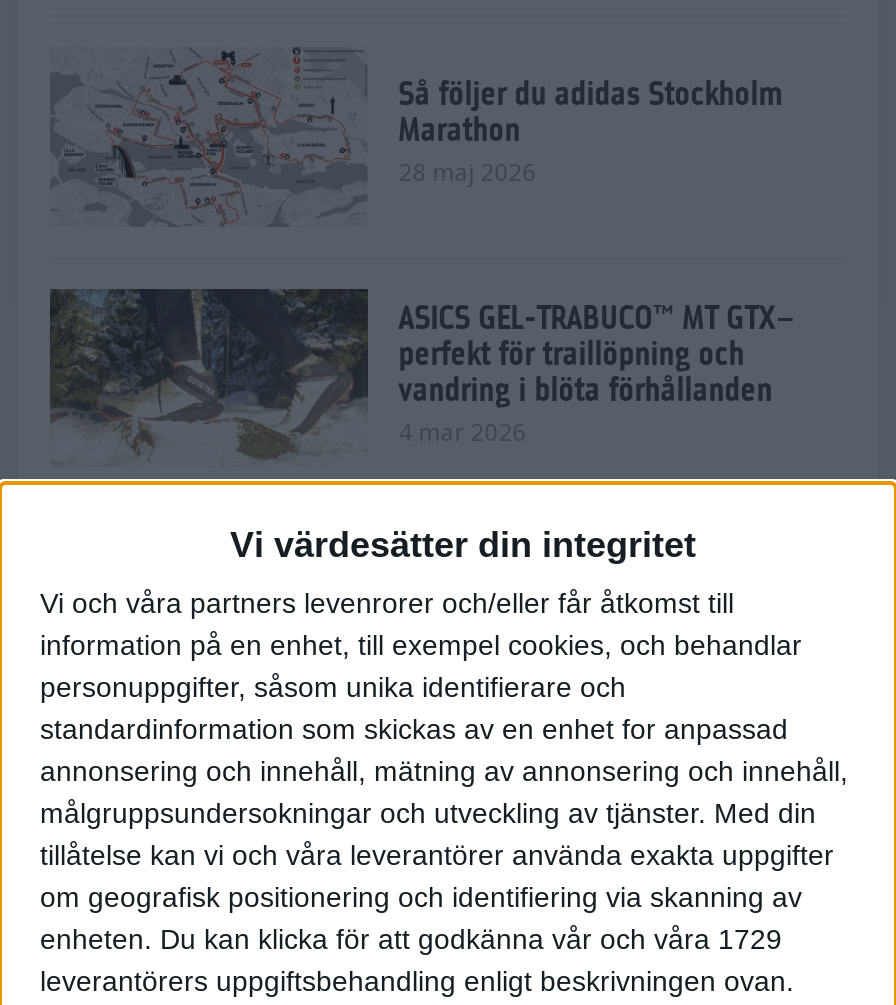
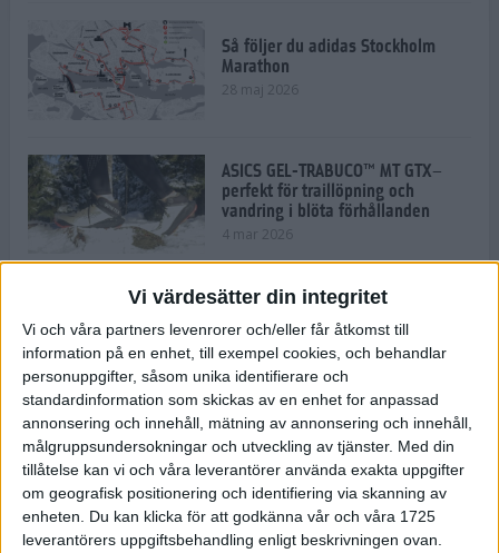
[40,924,782,956] enheten. Du kan klicka för att godkänna vår och våra 1729 -> [22,508,436,526] enheten. Du kan klicka för att godkänna vår och våra 1725

